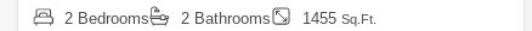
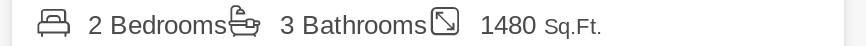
[176,10,271,27] 2 Bathrooms -> [272,10,428,40] 3 Bathrooms
[298,10,377,27] 1455 Sq.Ft. -> [472,10,602,40] 1480 Sq.Ft.

